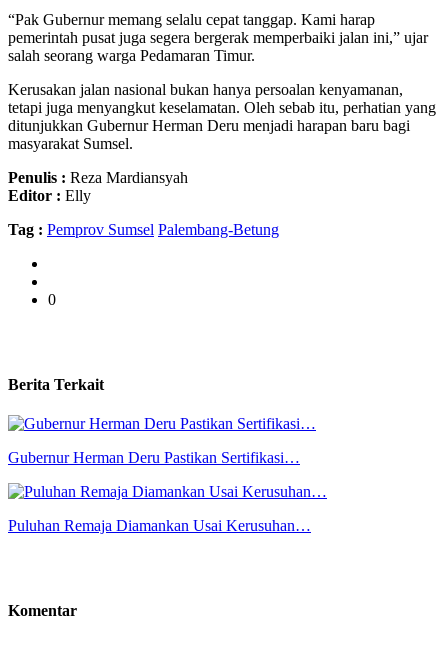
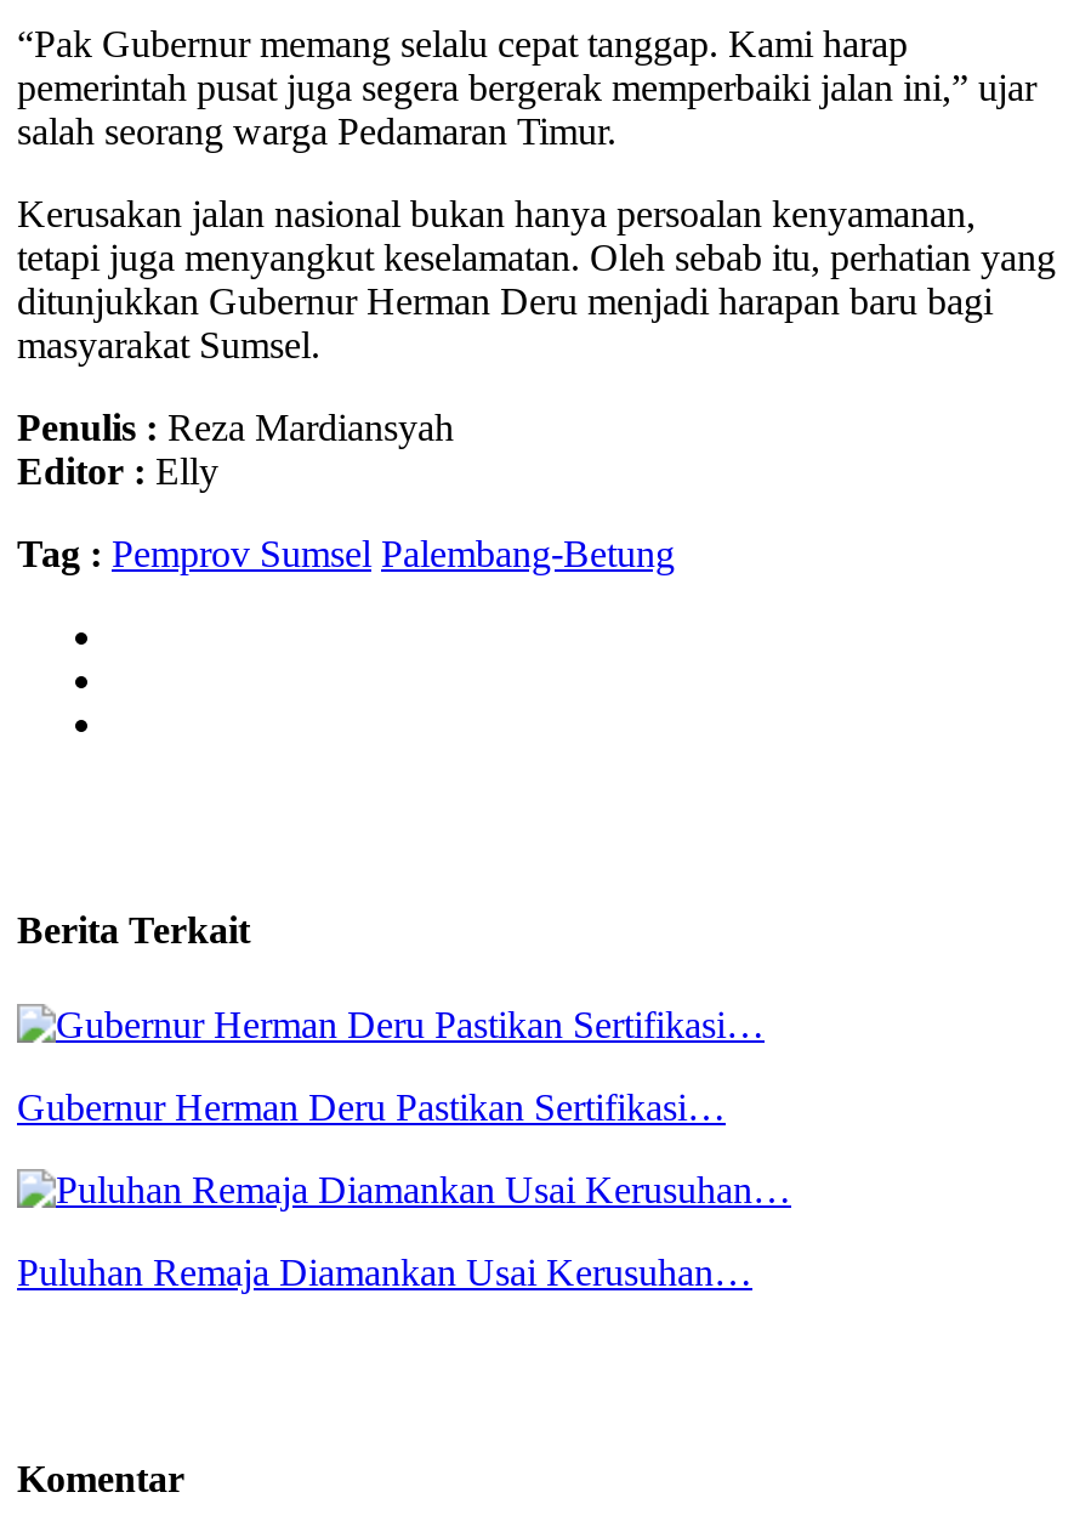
[48,291,56,308] 0 -> none

